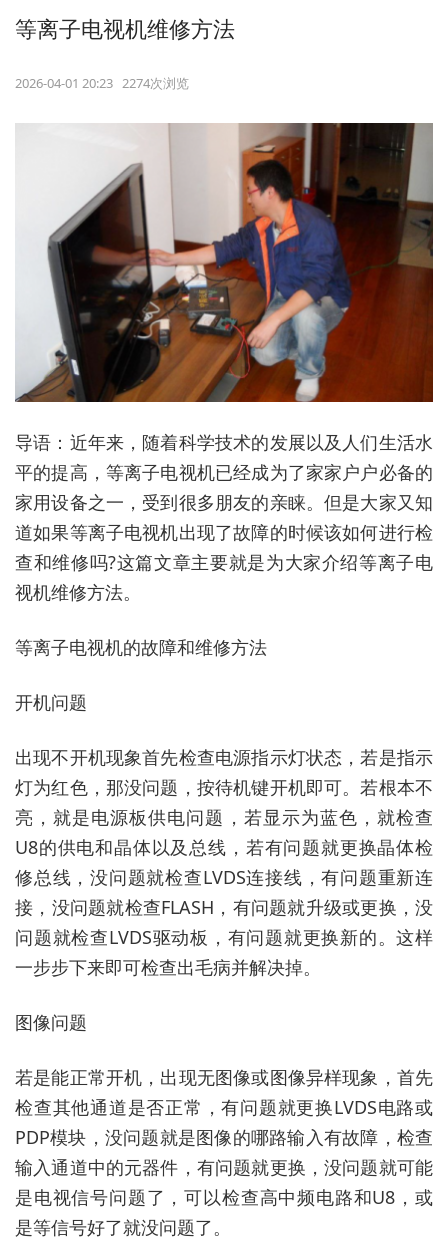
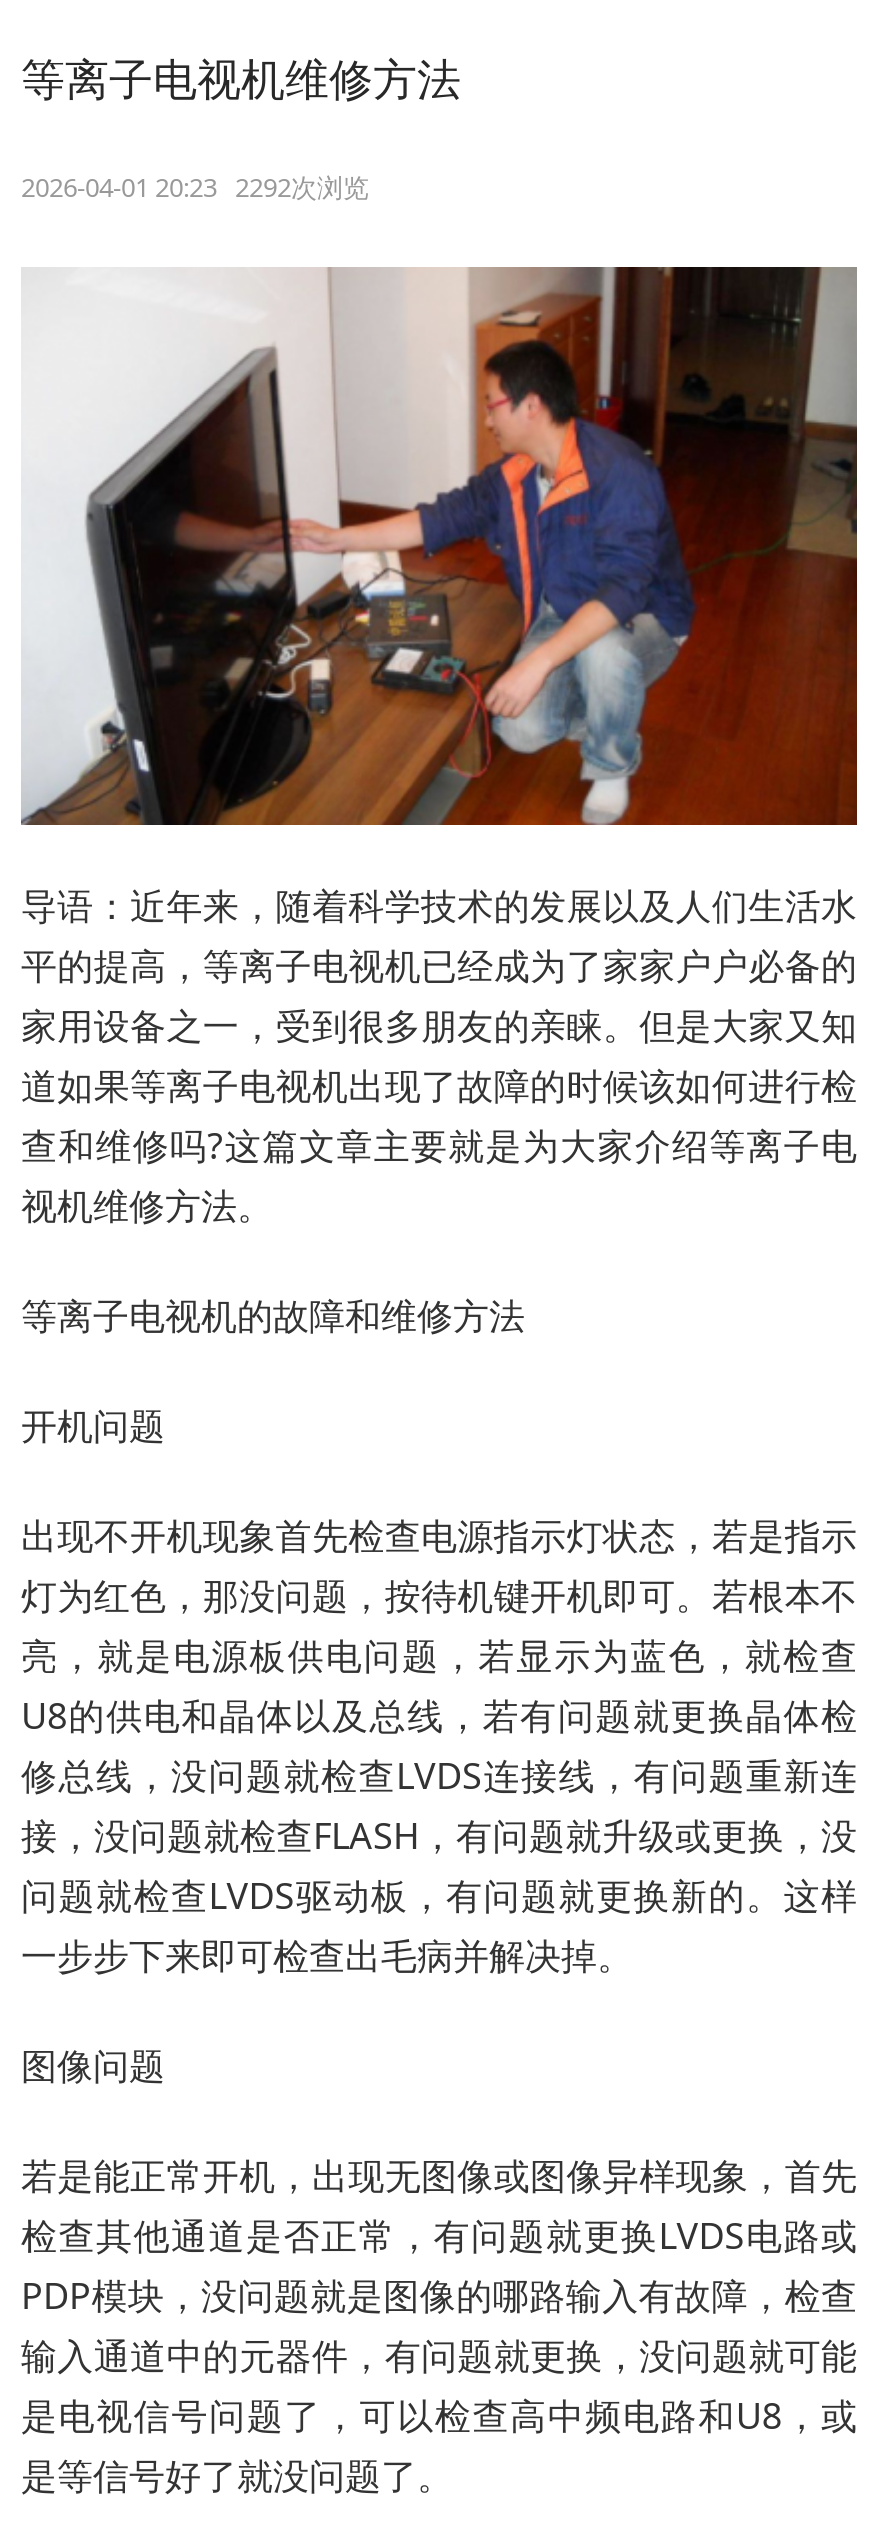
[15,74,189,92] 2026-04-01 20:23 2274次浏览 -> [21,169,369,205] 2026-04-01 20:23 2292次浏览

